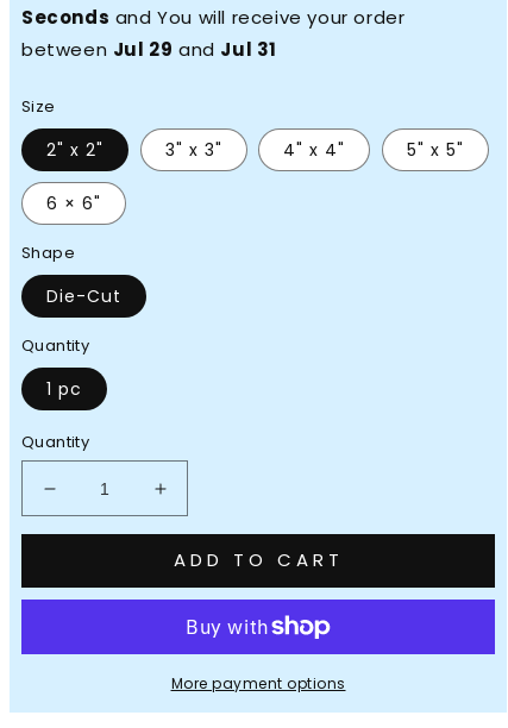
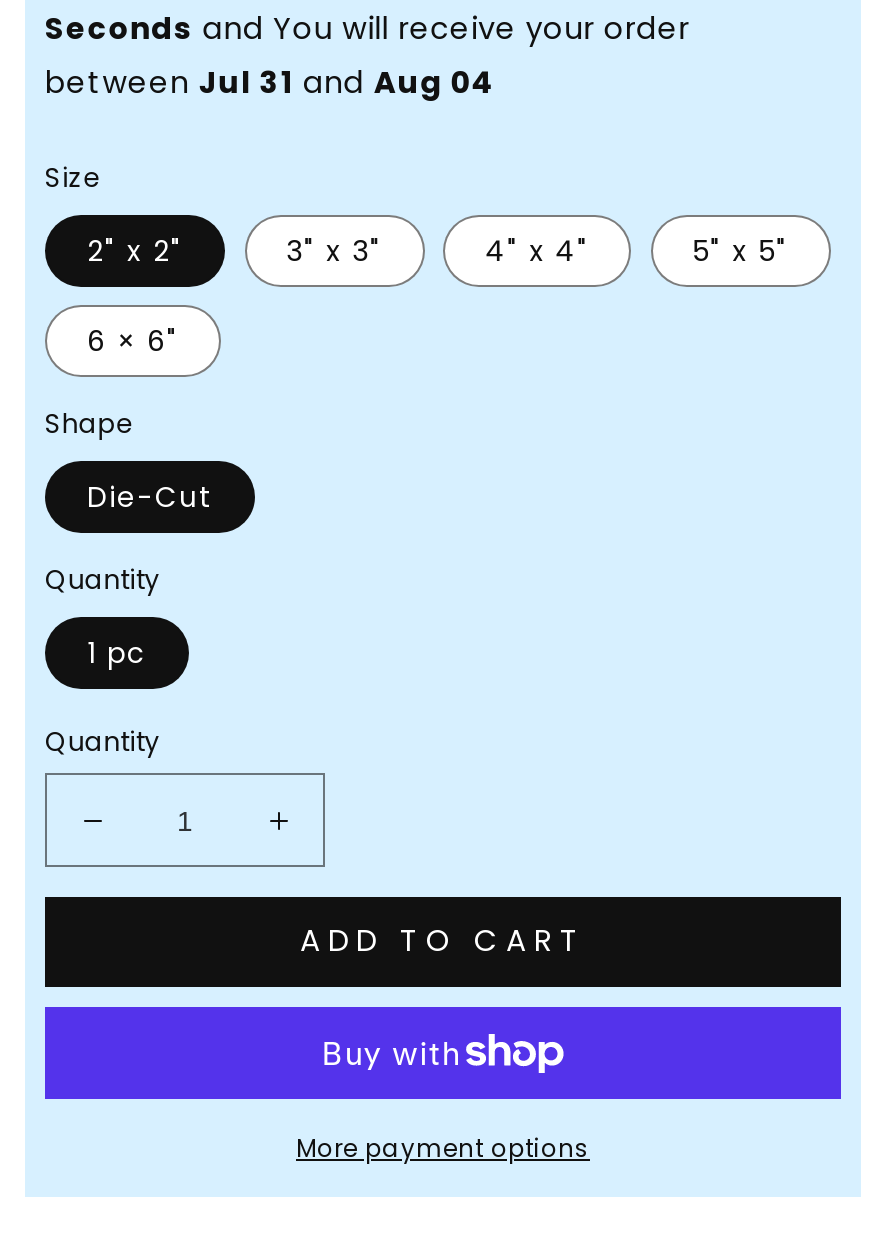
[21,37,277,62] between Jul 29 and Jul 31 -> [45,62,495,104] between Jul 31 and Aug 04

